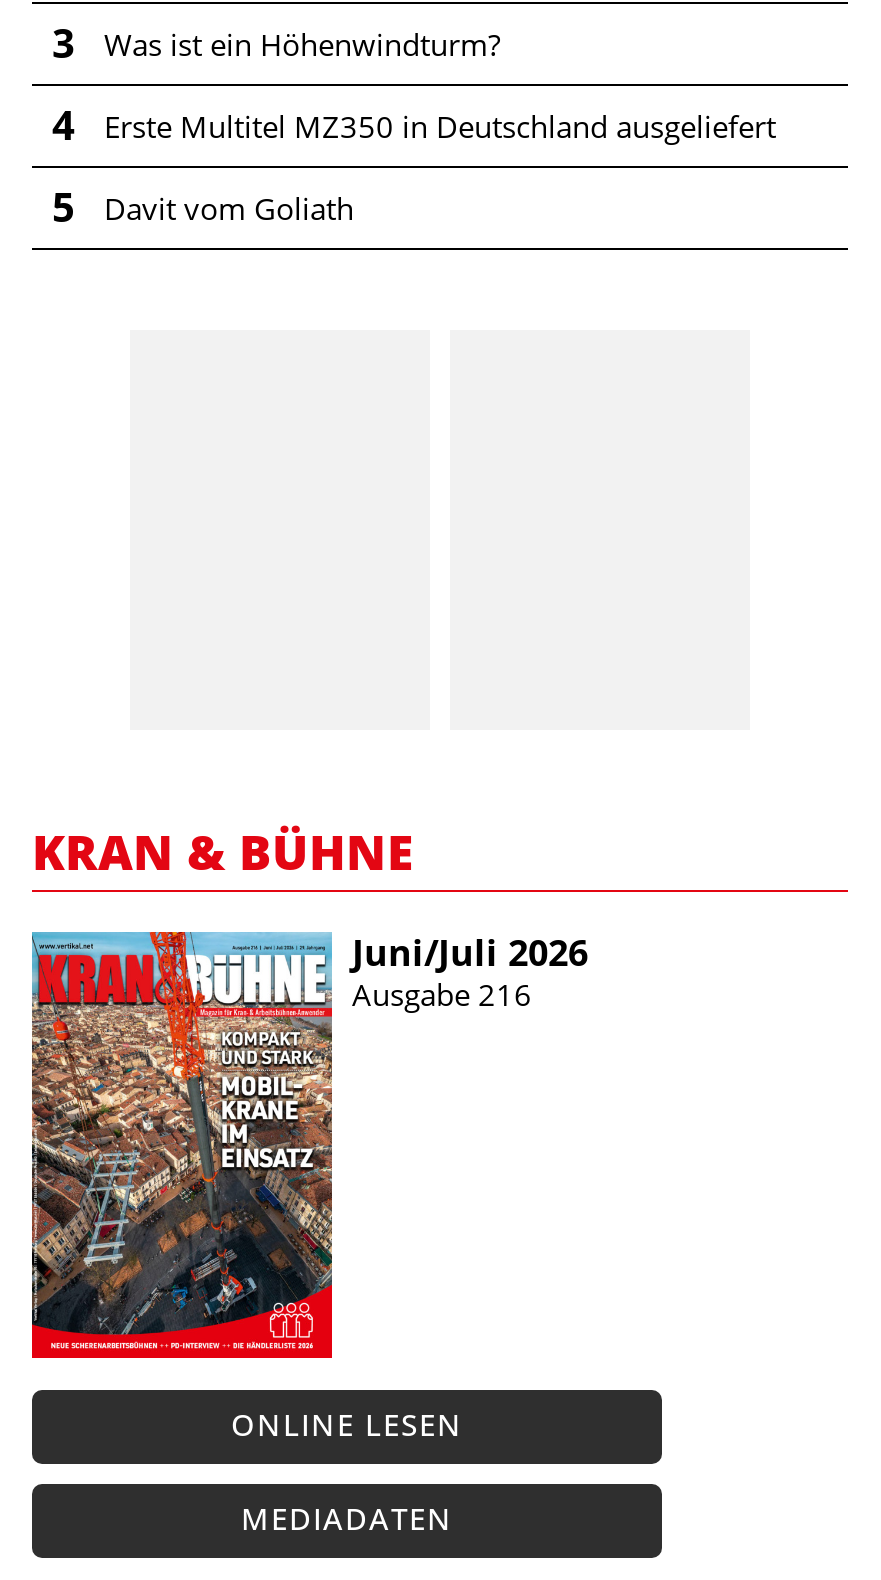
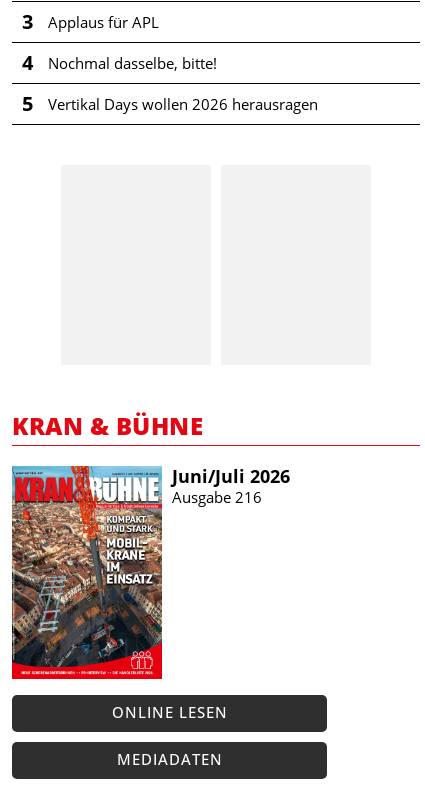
[104,25,500,65] Was ist ein Höhenwindturm? -> [48,12,159,32] Applaus für APL
[104,107,776,147] Erste Multitel MZ350 in Deutschland ausgeliefert -> [48,53,217,73] Nochmal dasselbe, bitte!
[104,189,354,229] Davit vom Goliath -> [48,94,318,114] Vertikal Days wollen 2026 herausragen

